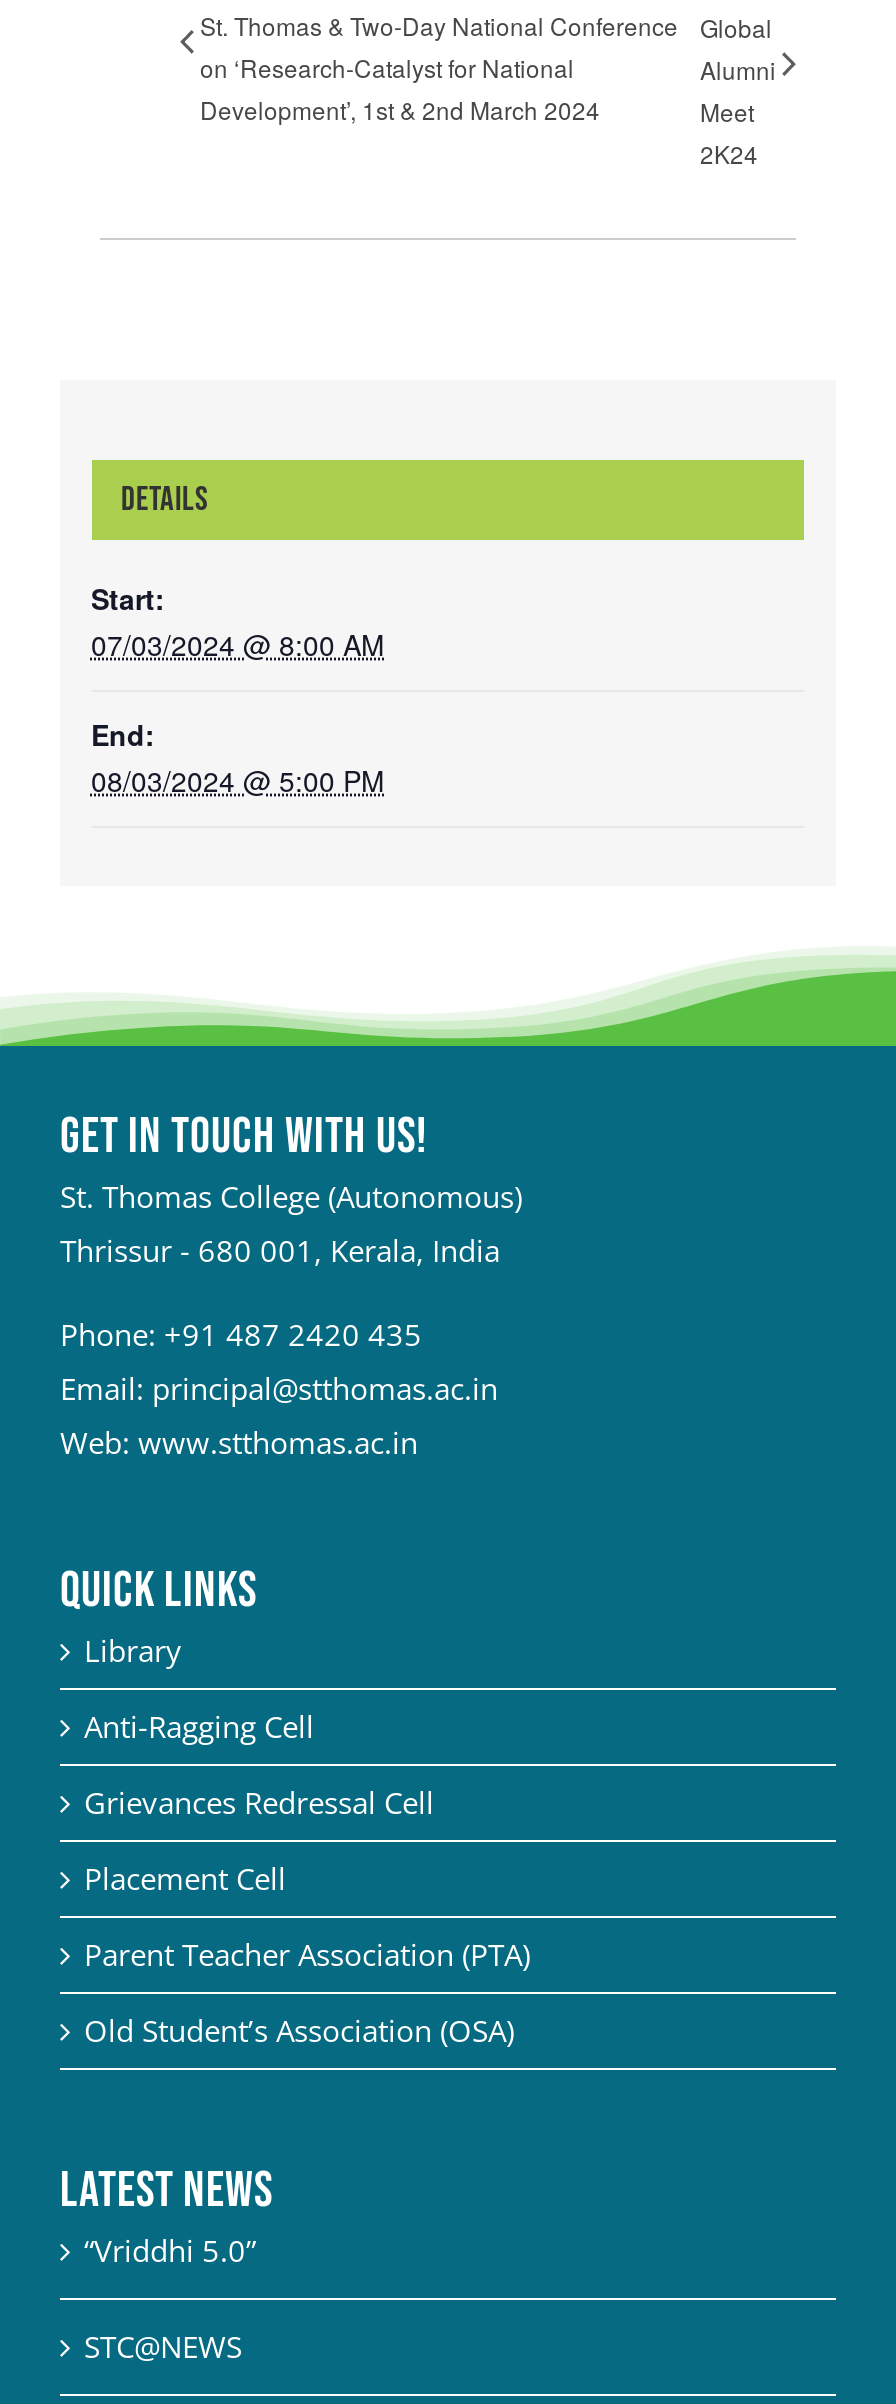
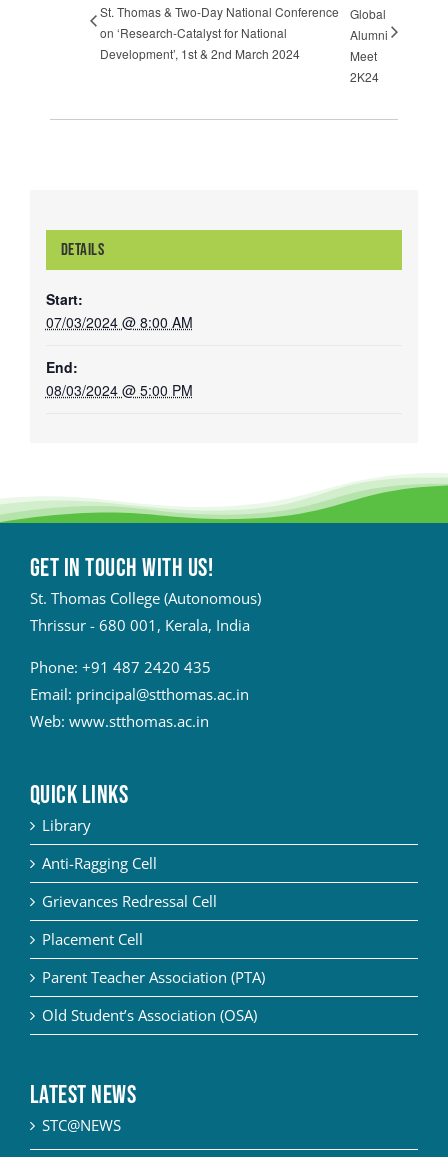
[84,2230,256,2270] “Vriddhi 5.0” -> none

